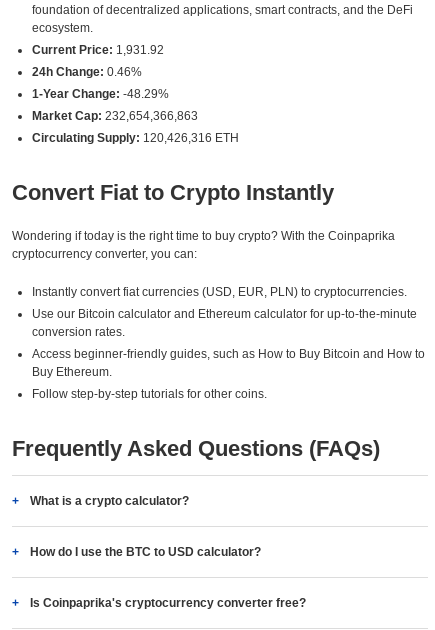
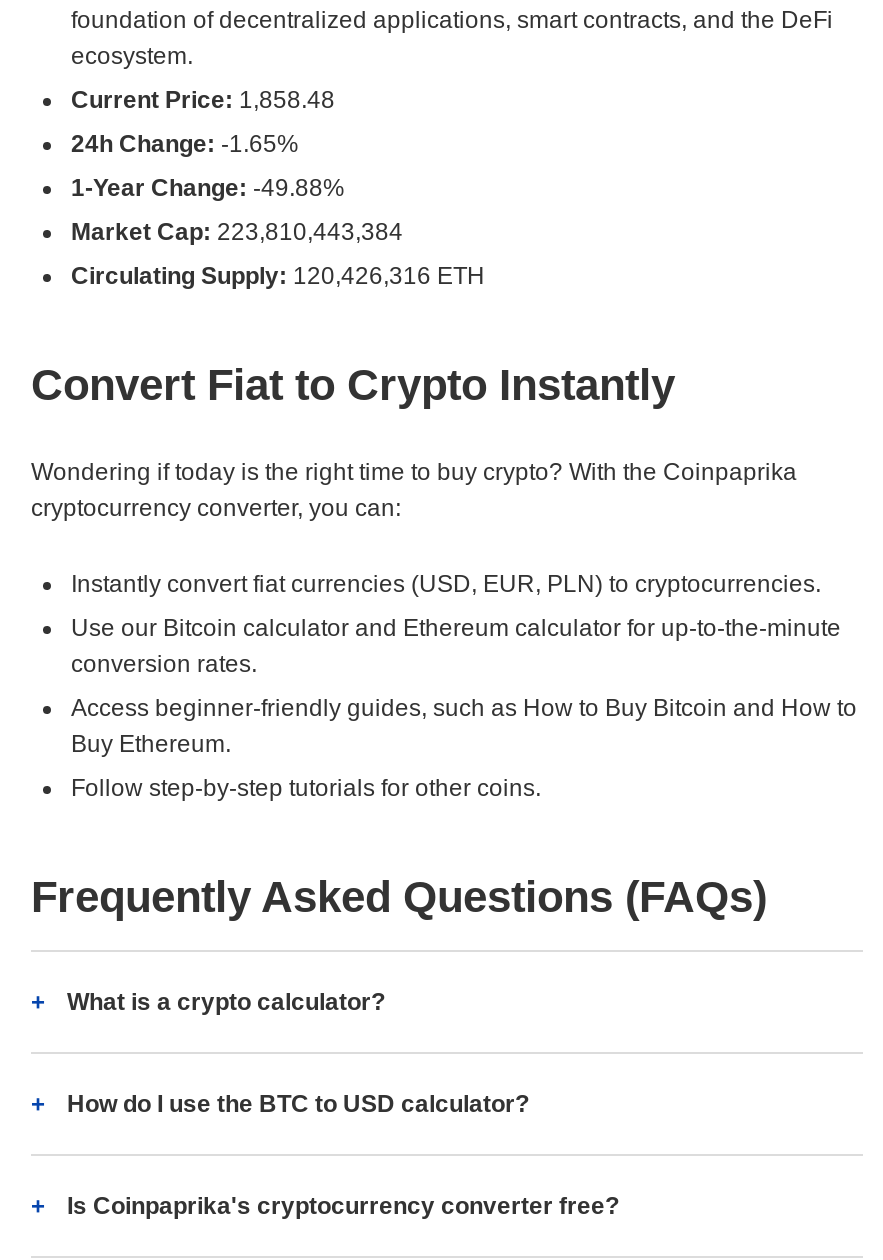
[32,43,164,57] Current Price: 1,931.92 -> [71,86,335,114] Current Price: 1,858.48
[32,65,142,79] 24h Change: 0.46% -> [71,130,299,158] 24h Change: -1.65%
[32,87,169,101] 1-Year Change: -48.29% -> [71,174,345,202] 1-Year Change: -49.88%
[32,109,198,123] Market Cap: 232,654,366,863 -> [71,218,403,246] Market Cap: 223,810,443,384

